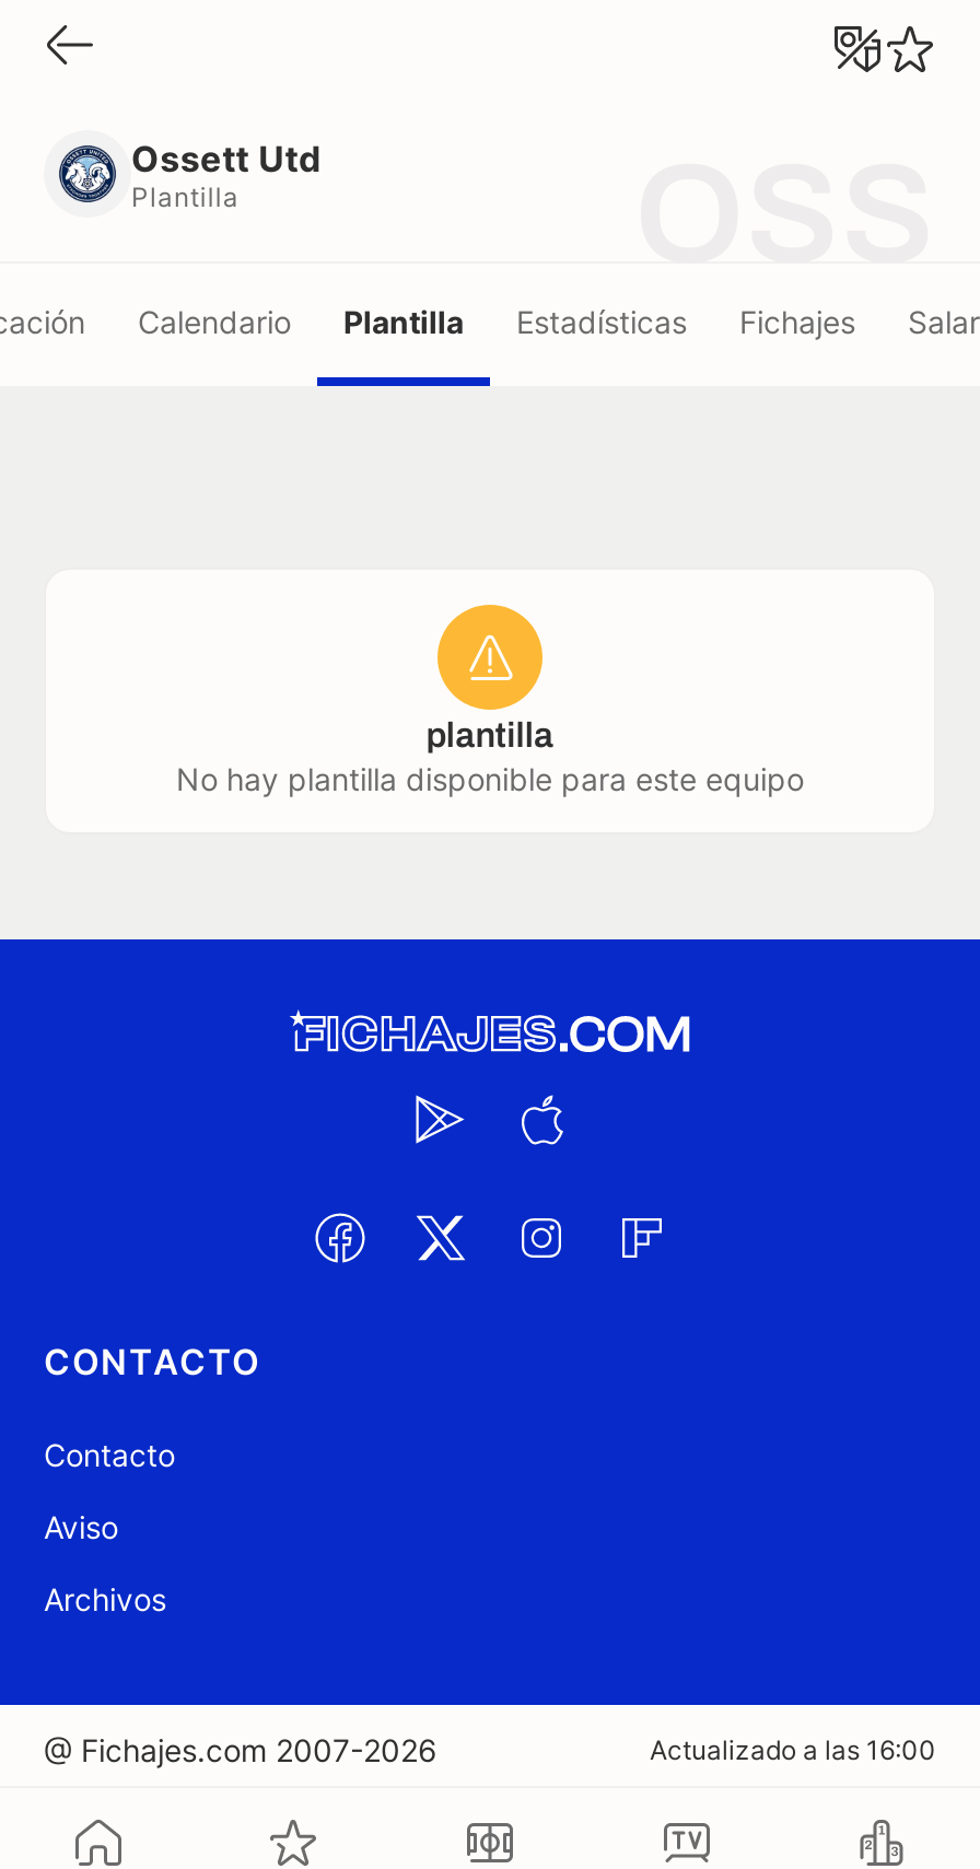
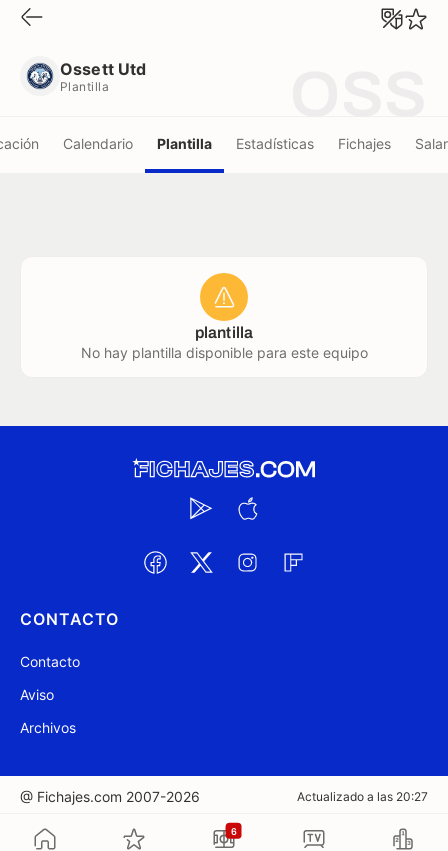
[650,1733,936,1766] Actualizado a las 16:00 -> [297,789,428,804] Actualizado a las 20:27
none -> [230,825,237,836] 6

